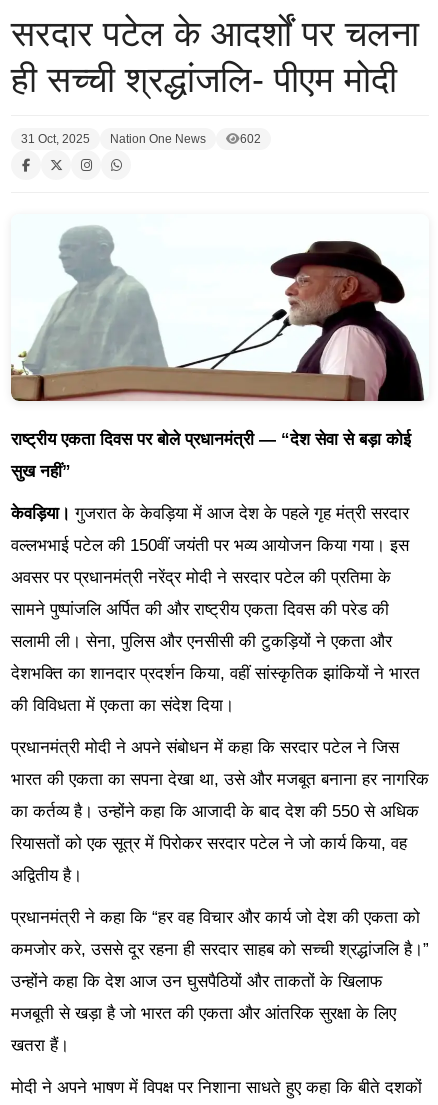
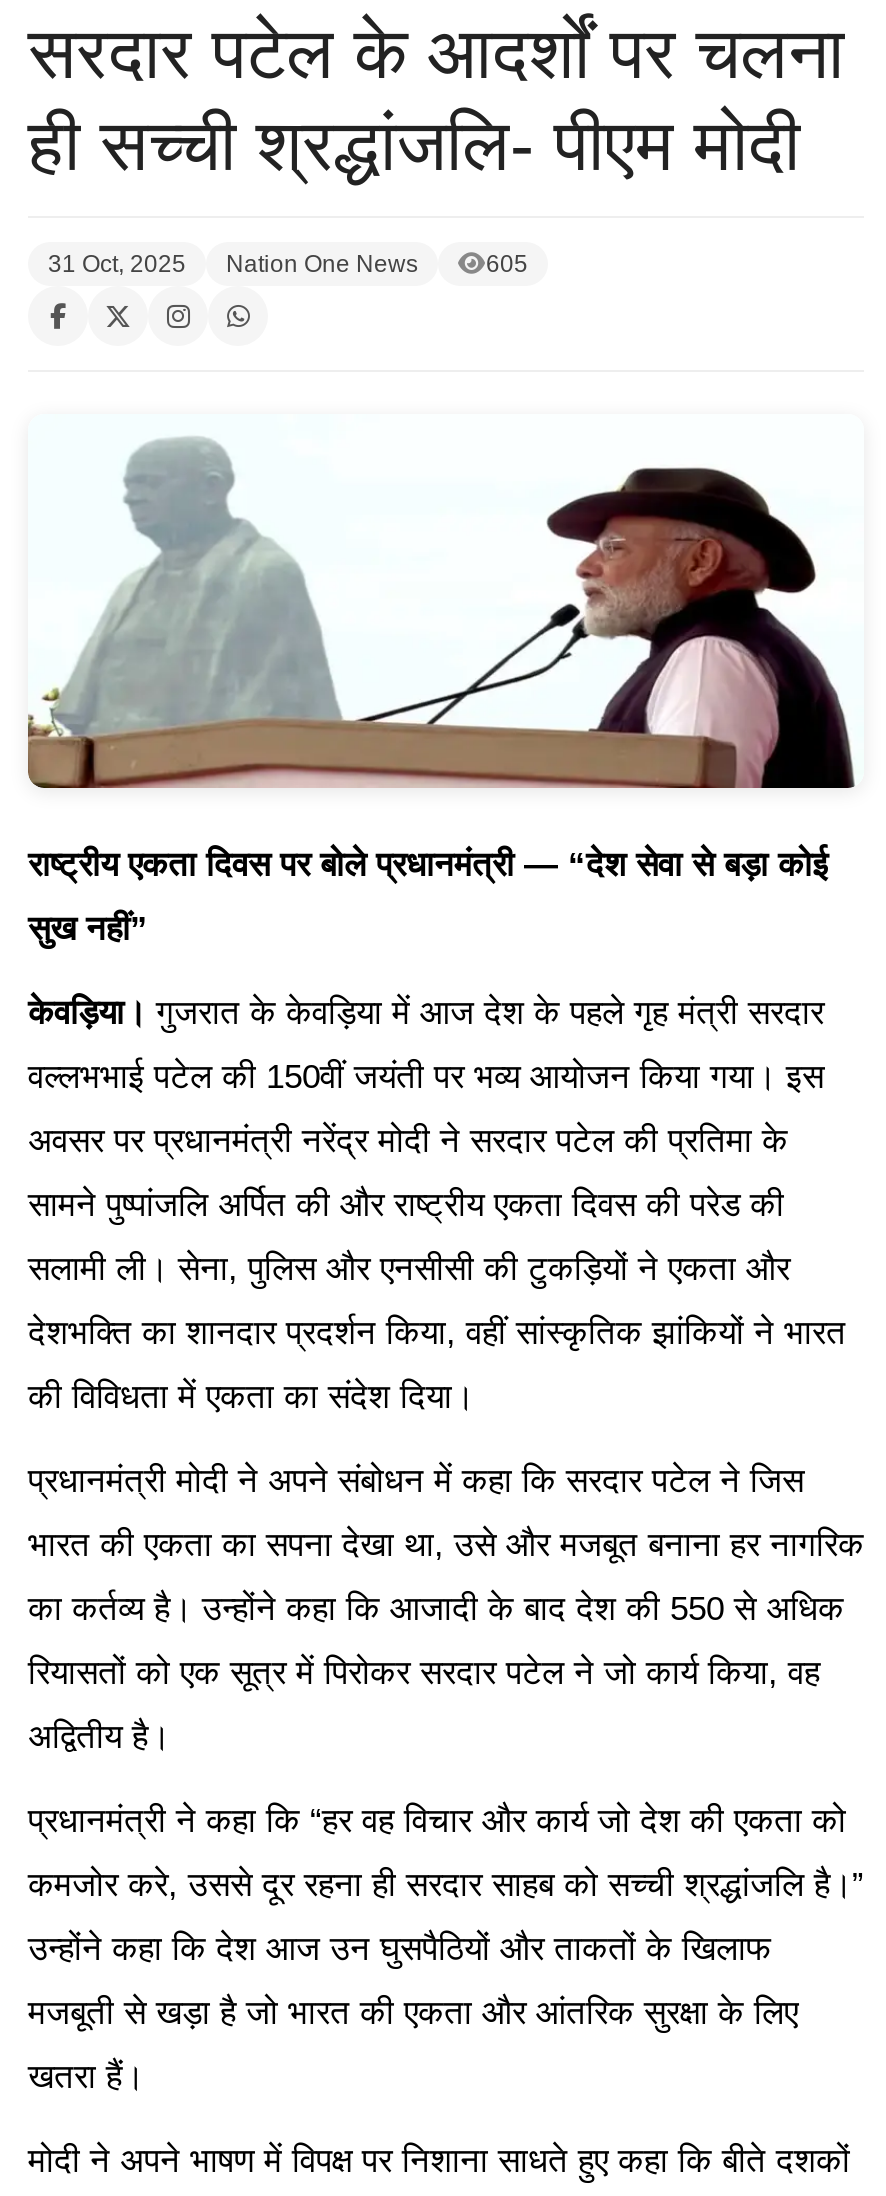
[240,132,261,146] 602 -> [486,250,528,278] 605

